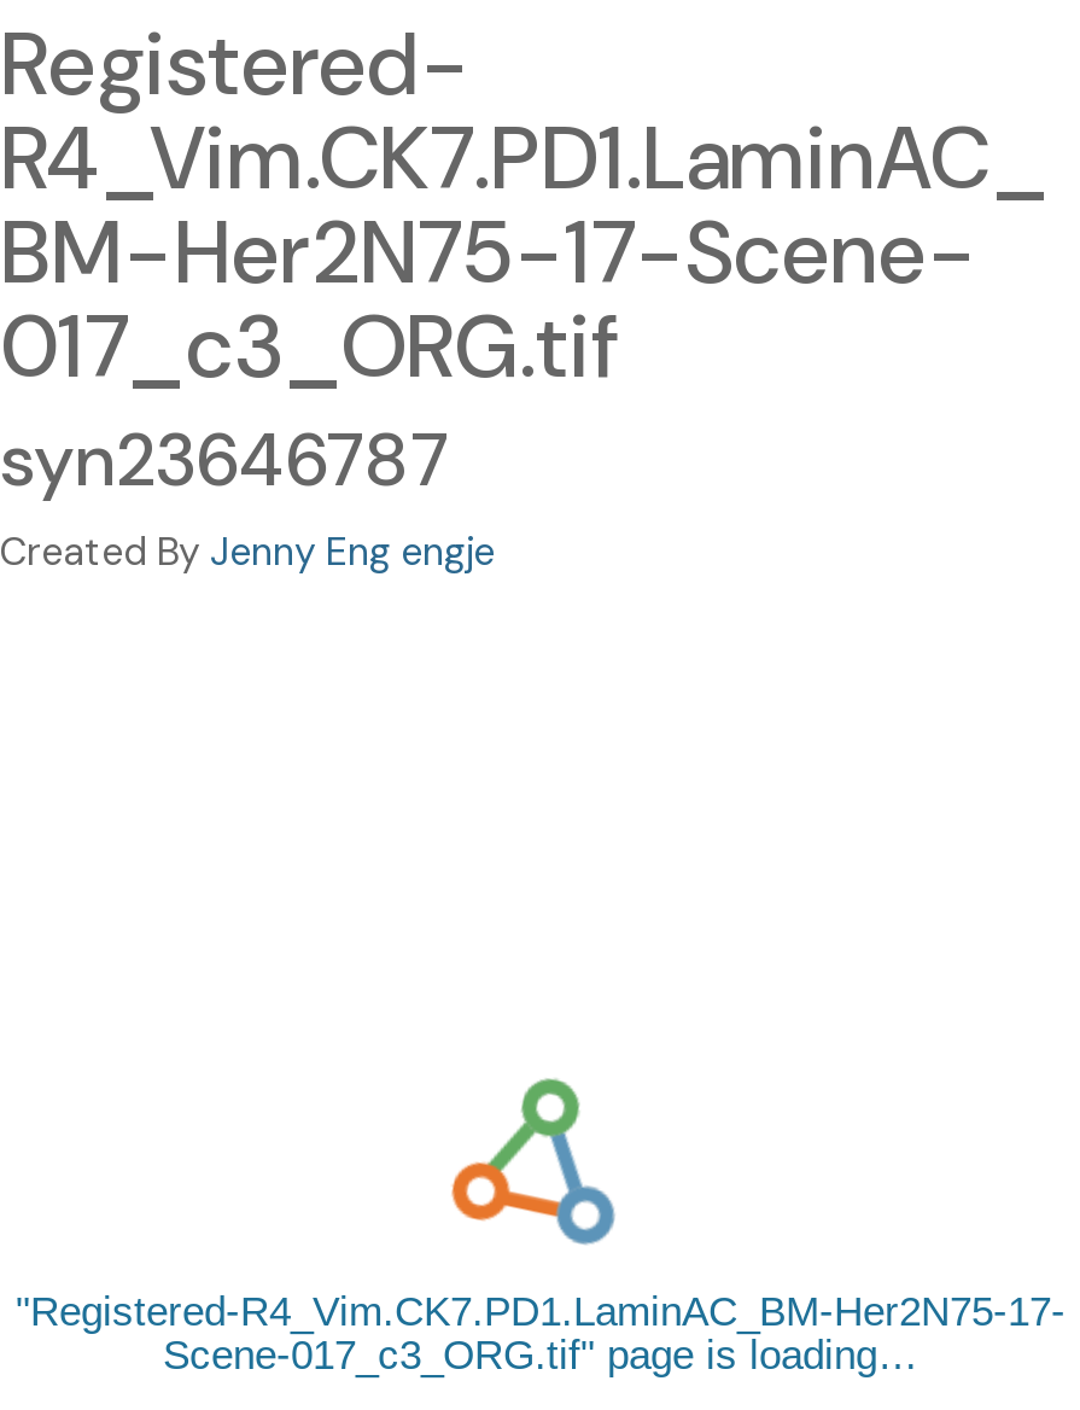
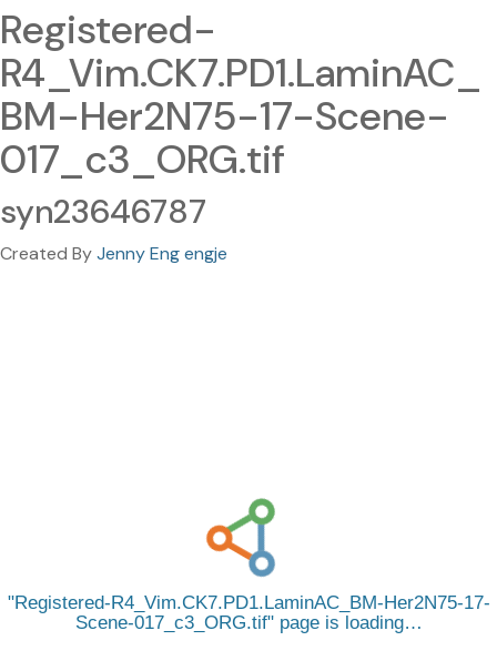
[449,1077,618,1255] [image] -> [205,496,283,578] [image]

